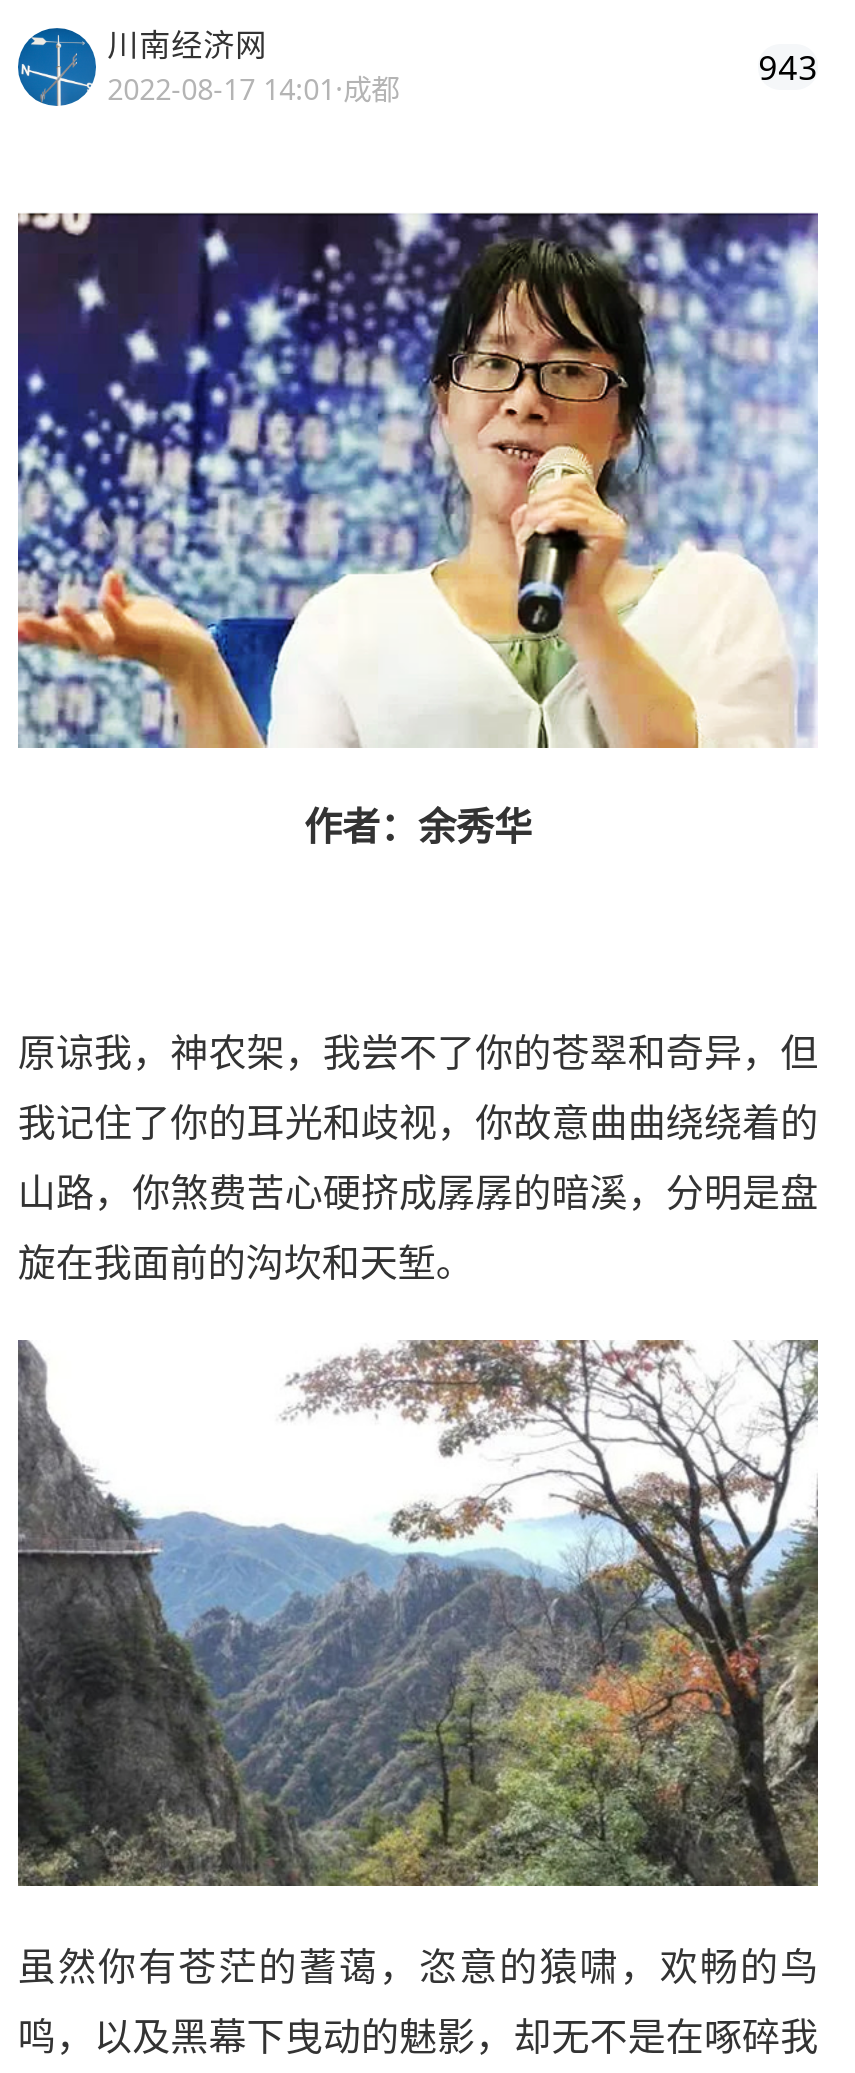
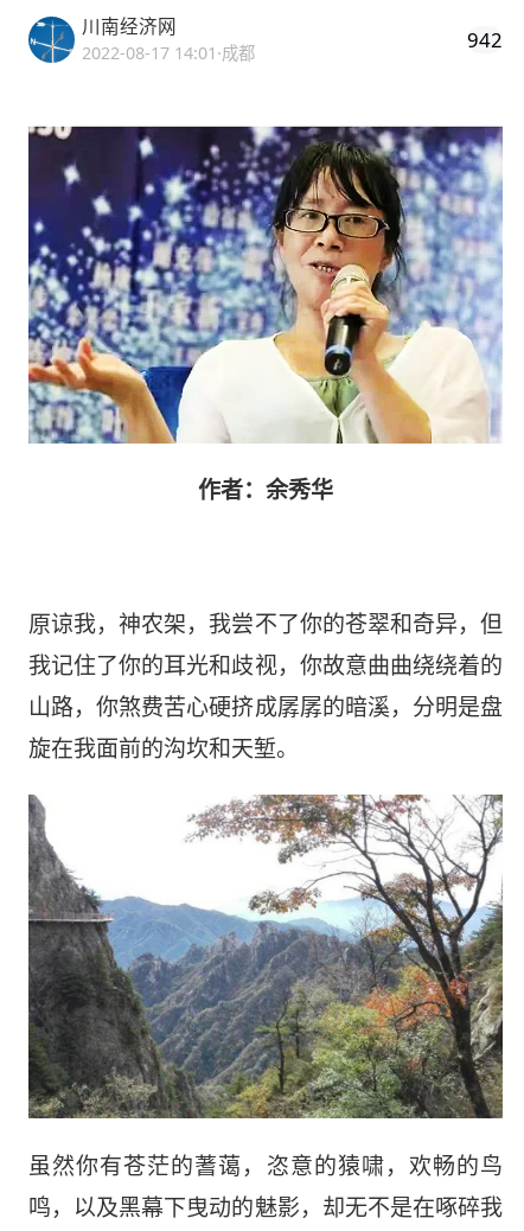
[758,43,818,89] 943 -> [467,26,503,53] 942

